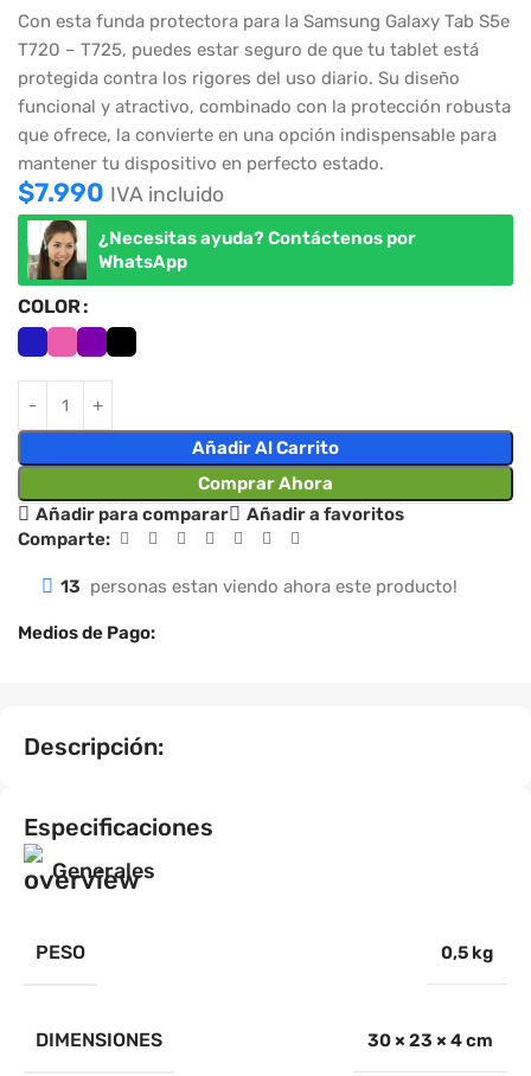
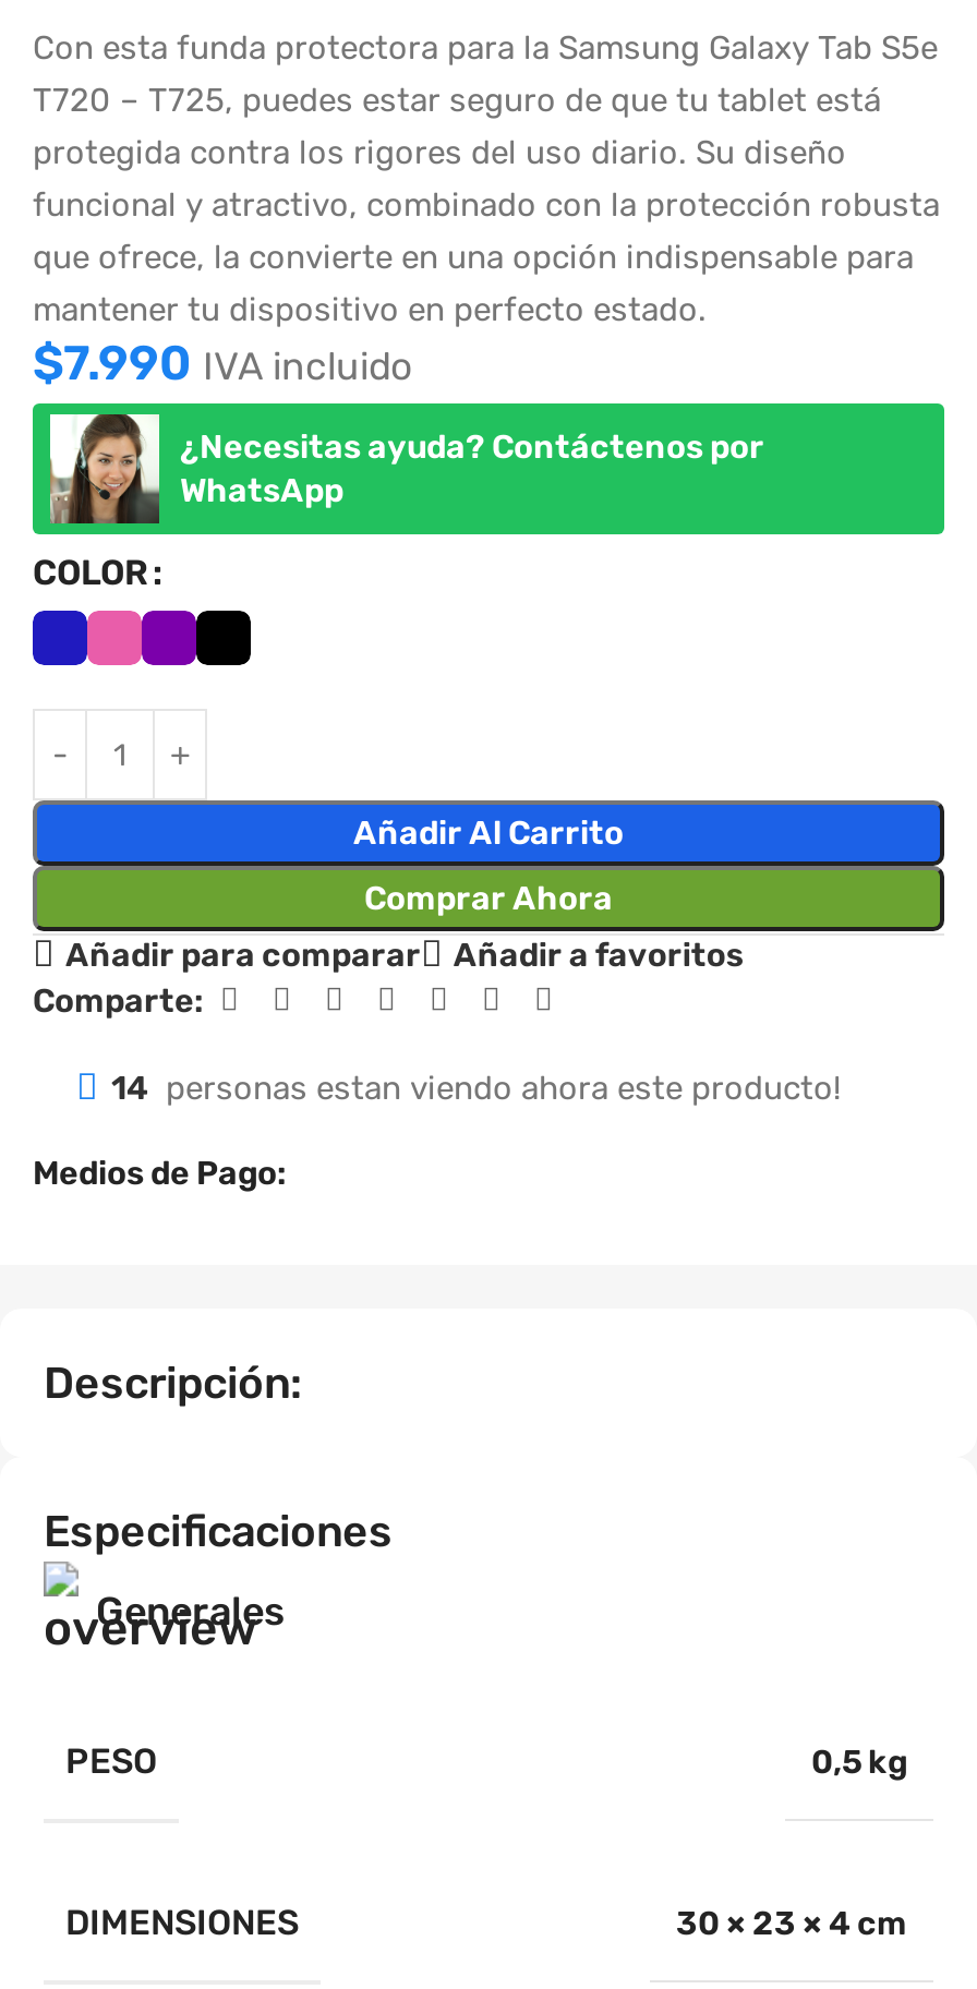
[60,576,458,597] 13 personas estan viendo ahora este producto! -> [111,1069,842,1108] 14 personas estan viendo ahora este producto!

